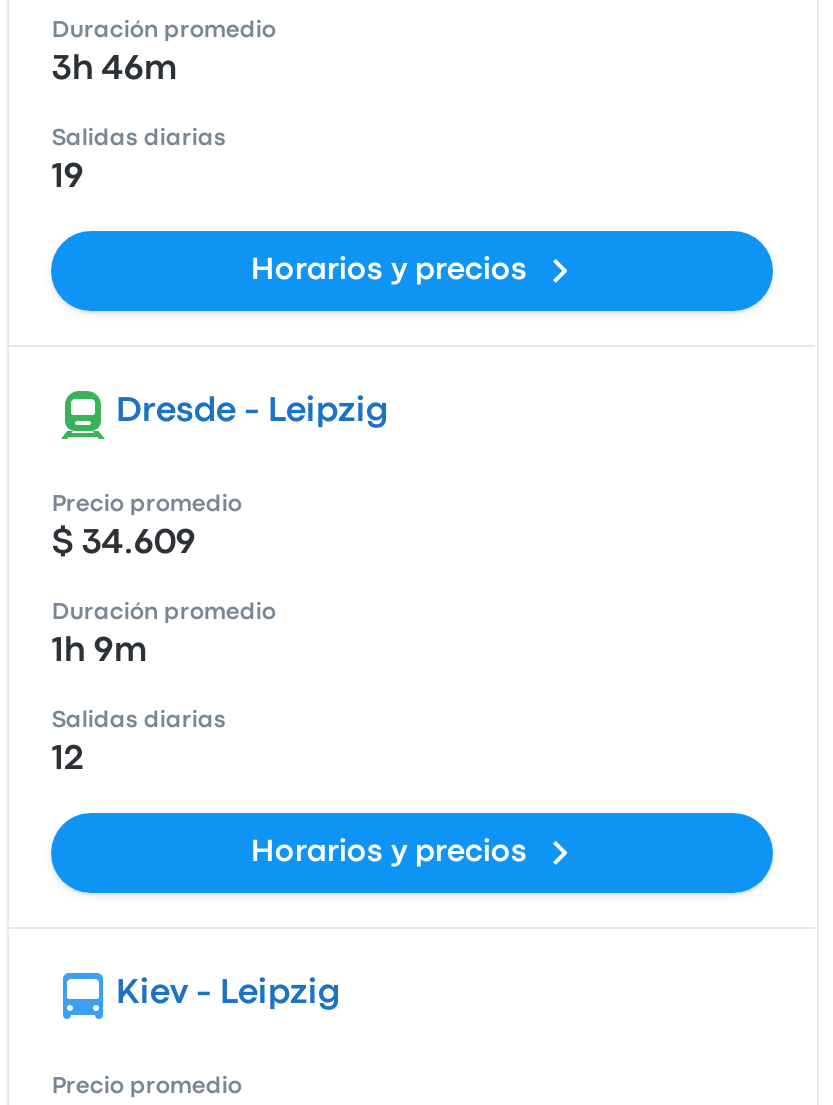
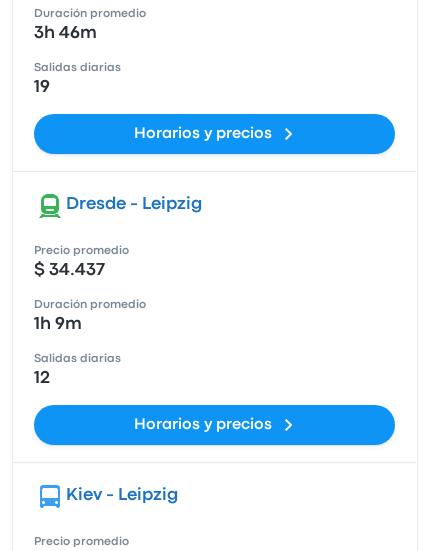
[52,529,196,559] $ 34.609 -> [34,263,105,278] $ 34.437

